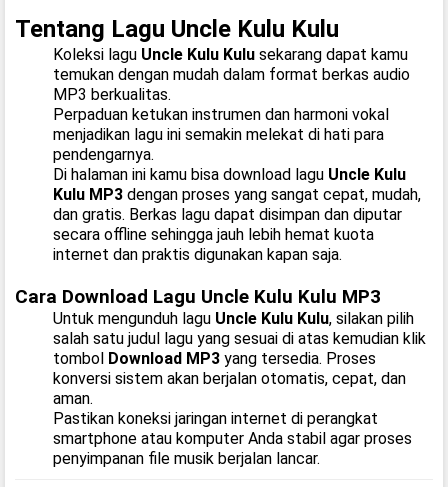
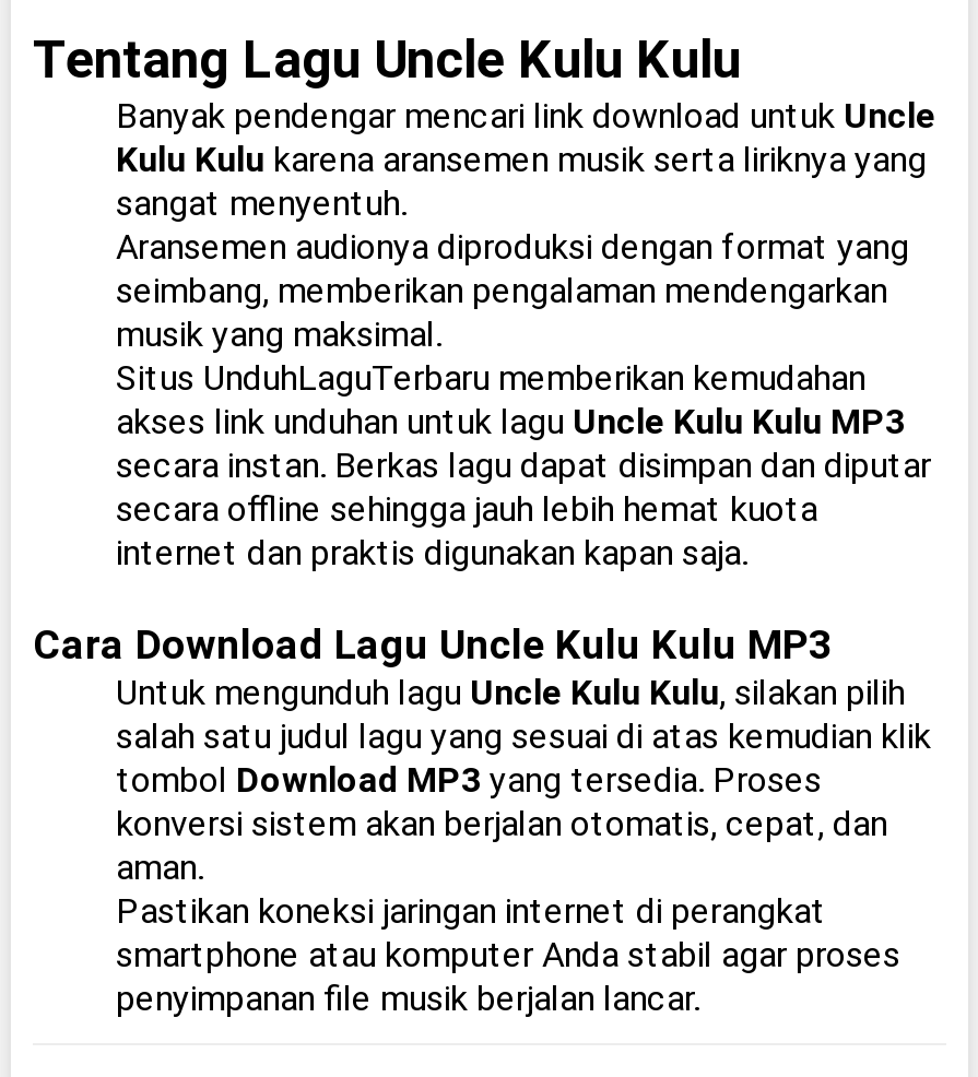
[53,45,421,224] Koleksi lagu Uncle Kulu Kulu sekarang dapat kamu | temukan dengan mudah dalam format berkas audio | MP3 berkualitas. | Perpaduan ketukan instrumen dan harmoni vokal | menjadikan lagu ini semakin melekat di hati para | pendengarnya. | Di halaman ini kamu bisa download lagu Uncle Kulu | Kulu MP3 dengan proses yang sangat cepat, mudah, | dan gratis. Berkas lagu dapat disimpan dan diputar -> [116,95,935,486] Banyak pendengar mencari link download untuk Uncle | Kulu Kulu karena aransemen musik serta liriknya yang | sangat menyentuh. | Aransemen audionya diproduksi dengan format yang | seimbang, memberikan pengalaman mendengarkan | musik yang maksimal. | Situs UnduhLaguTerbaru memberikan kemudahan | akses link unduhan untuk lagu Uncle Kulu Kulu MP3 | secara instan. Berkas lagu dapat disimpan dan diputar

